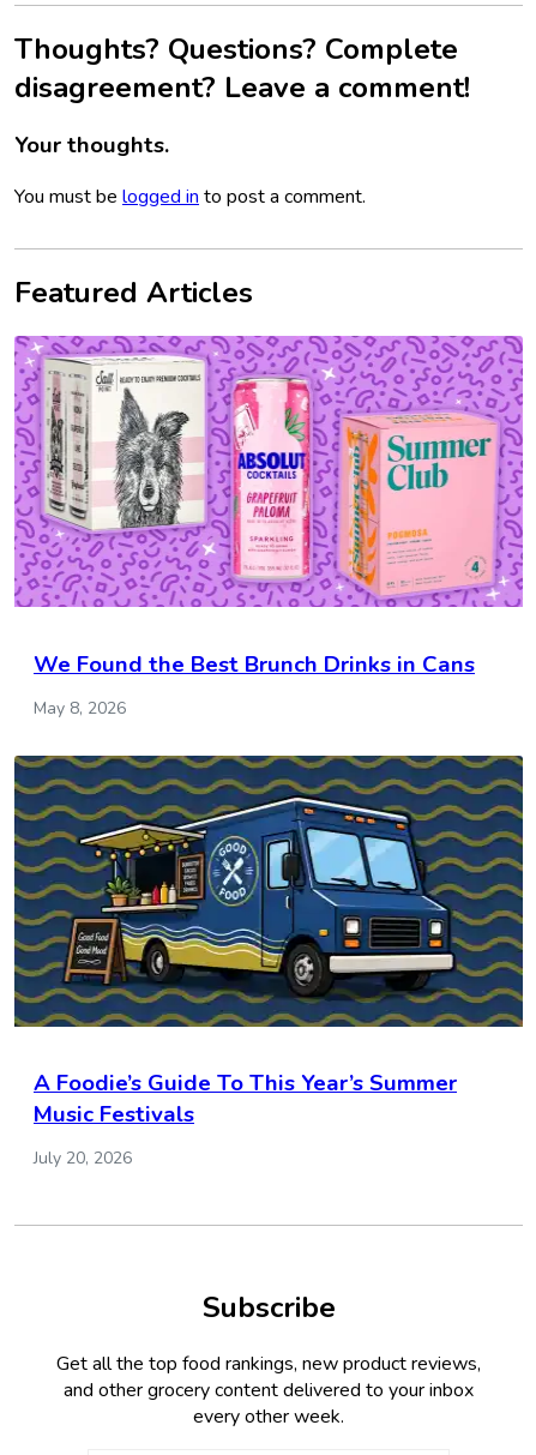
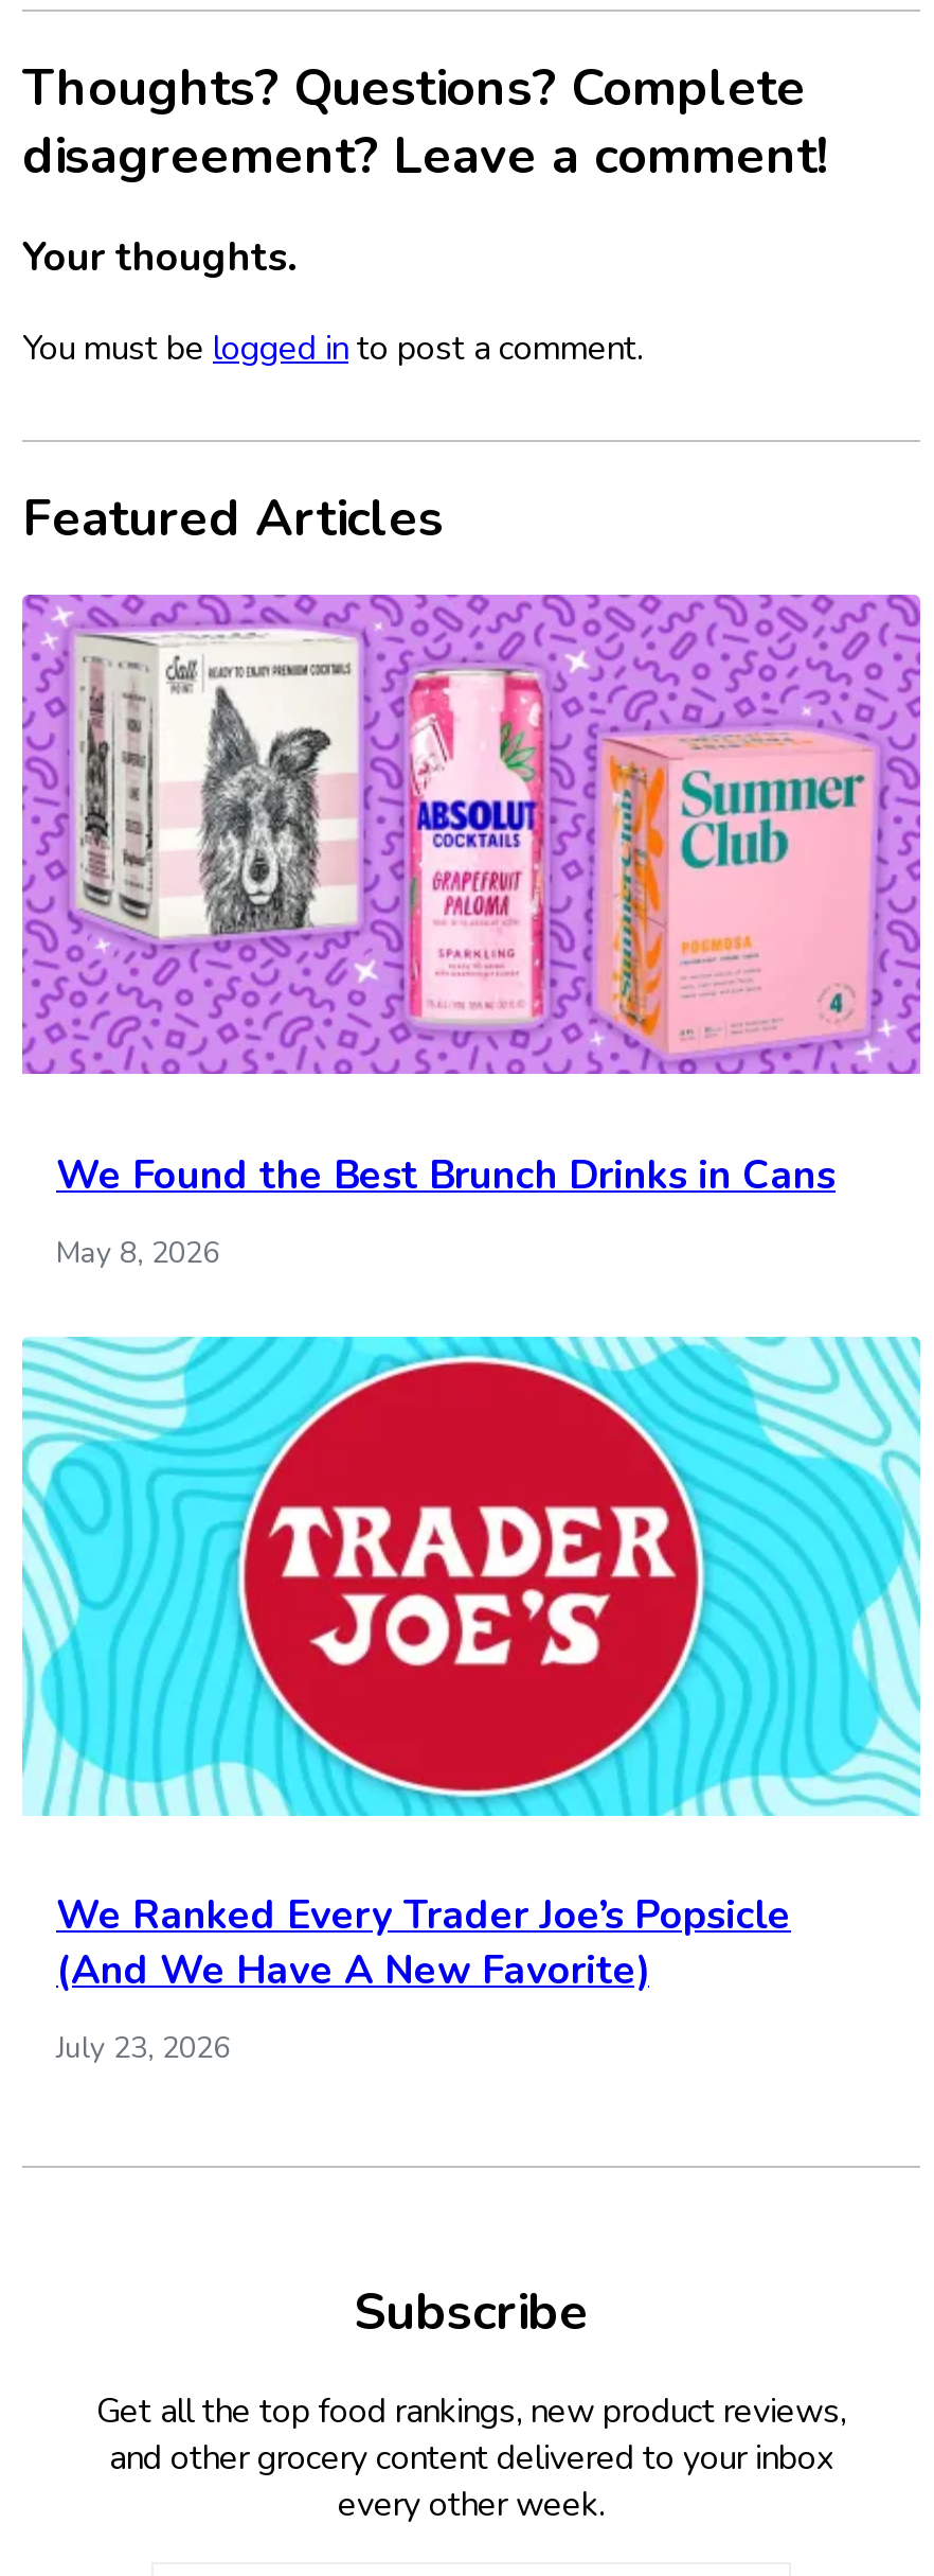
[13,754,524,1130] [image] | A Foodie’s Guide To This Year’s Summer | Music Festivals -> [20,1335,922,1999] [image] | We Ranked Every Trader Joe’s Popsicle | (And We Have A New Favorite)
[34,1147,132,1170] July 20, 2026 -> [56,2029,230,2069] July 23, 2026

